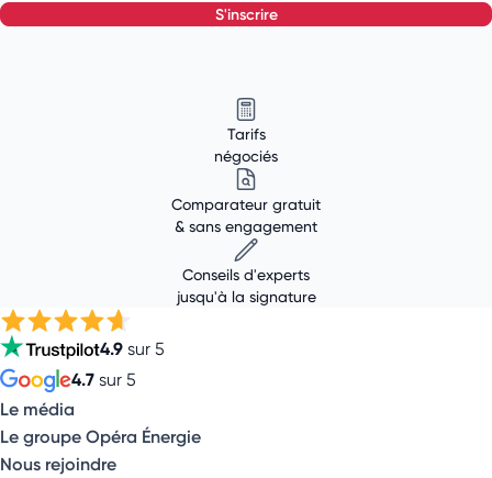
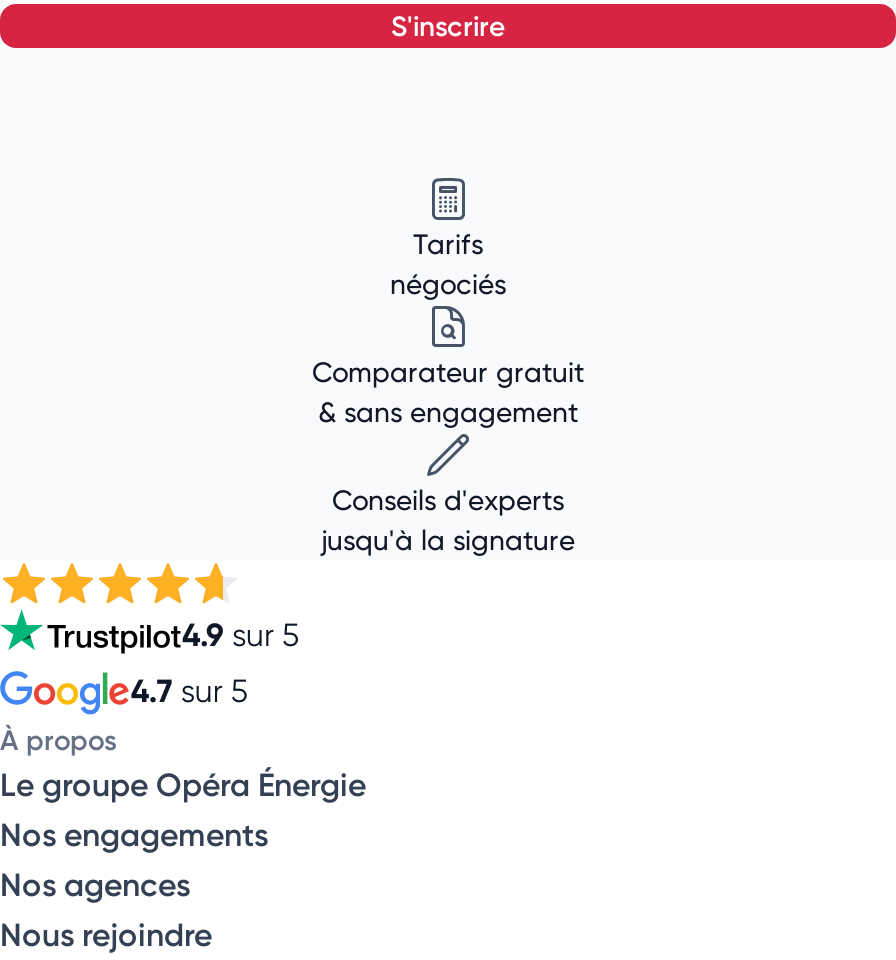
[0,397,75,419] Le média -> [0,721,116,757] À propos
none -> [0,813,268,903] Nos engagements | Nos agences

